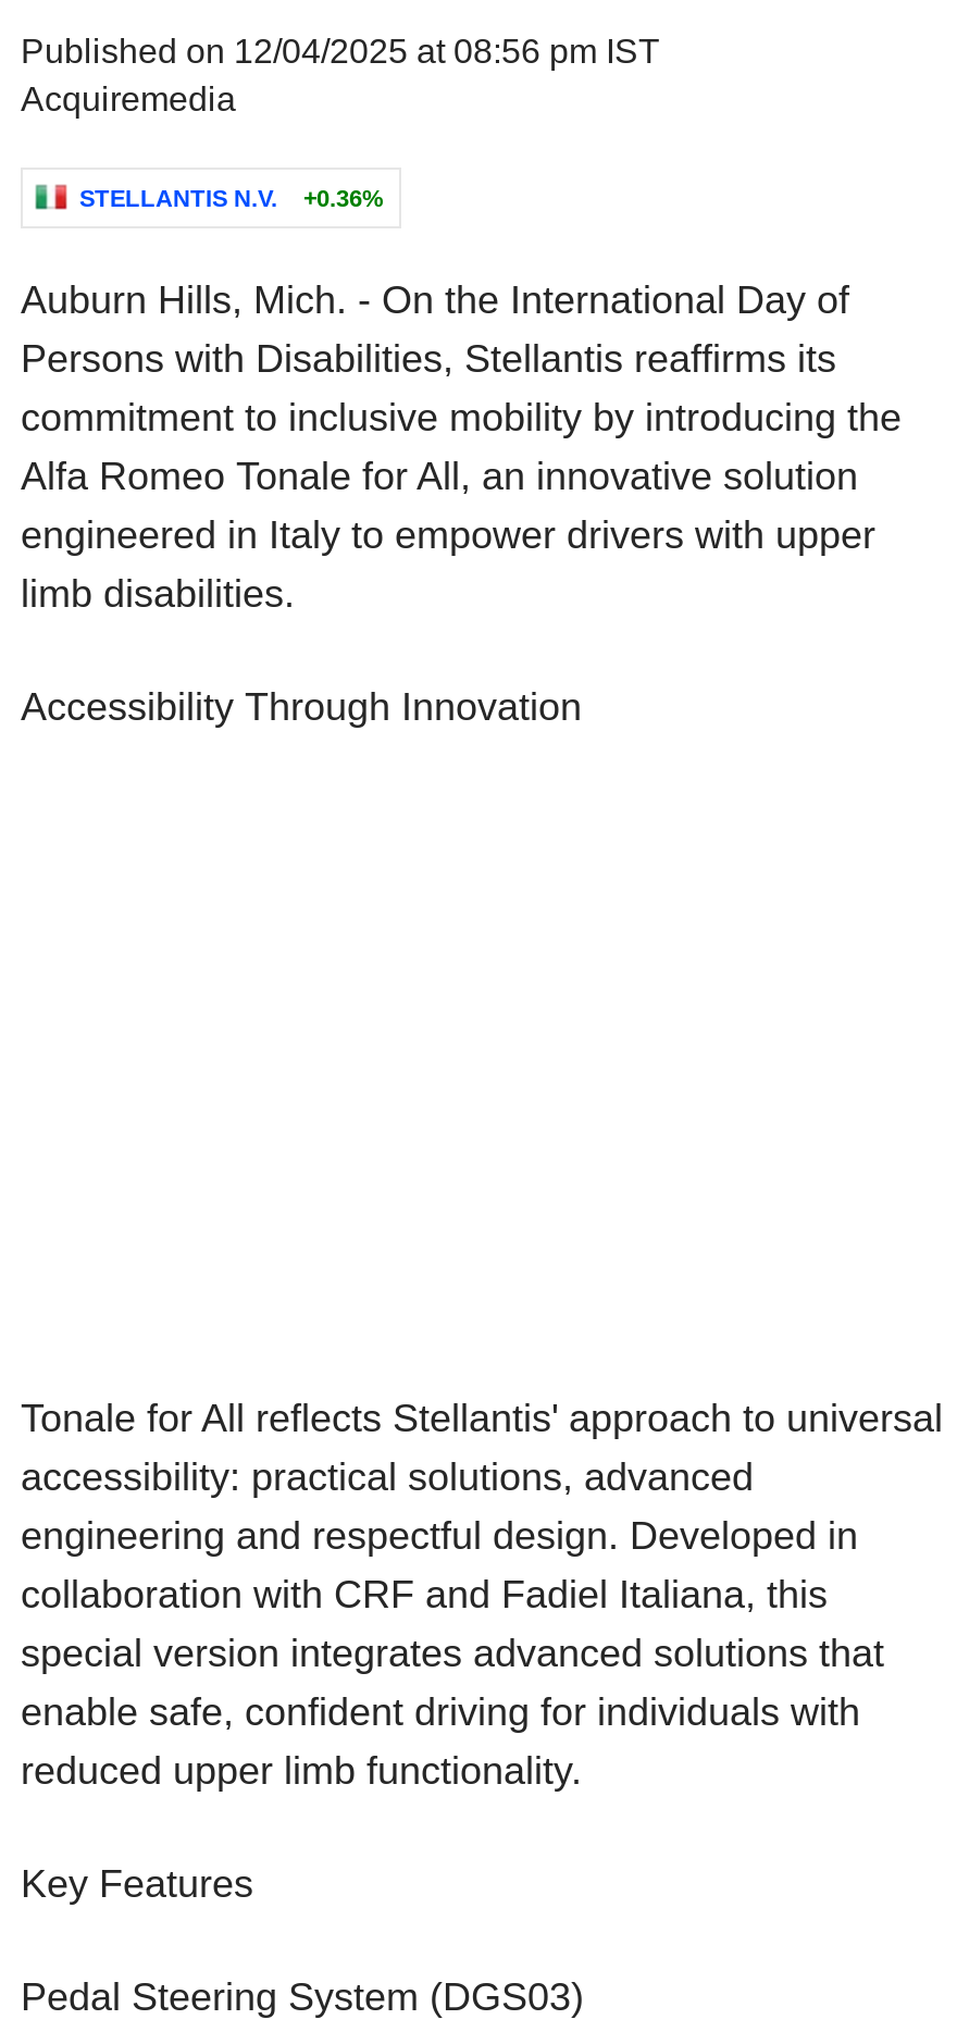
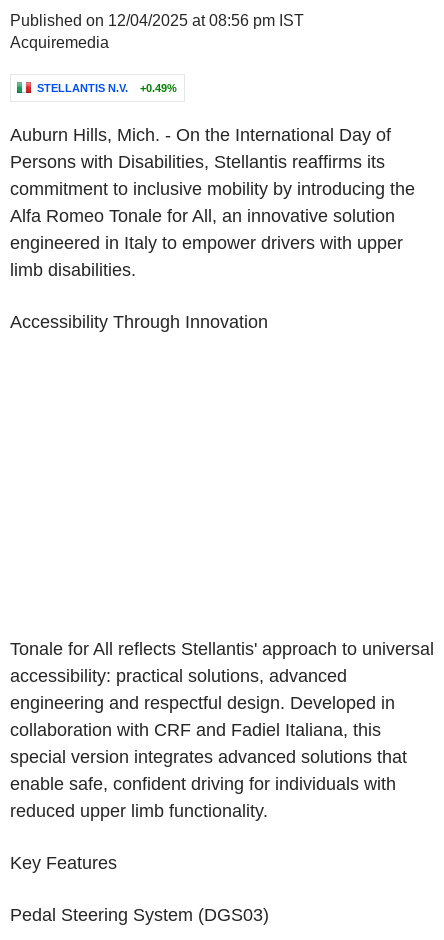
[79,185,384,211] STELLANTIS N.V. +0.36% -> [37,82,177,94] STELLANTIS N.V. +0.49%

